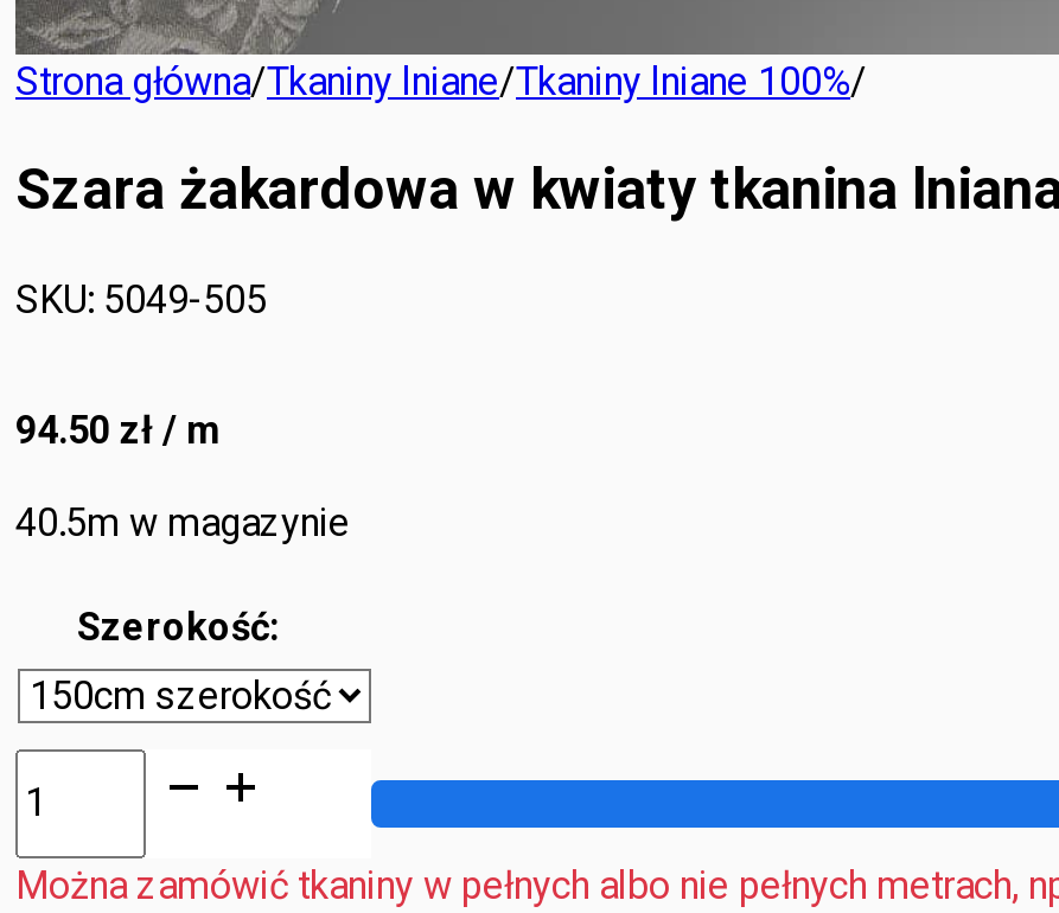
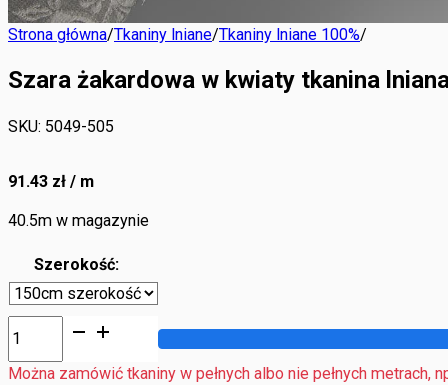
[15,408,219,453] 94.50 zł / m -> [8,172,94,191] 91.43 zł / m

